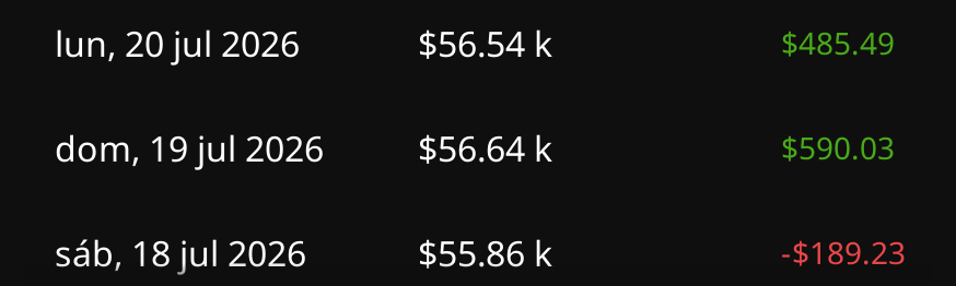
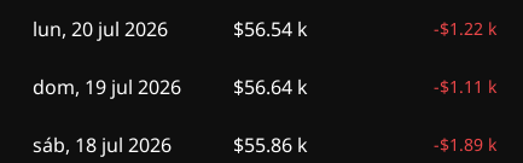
[781,21,895,63] $485.49 -> [434,17,496,40] -$1.22 k
[781,126,895,168] $590.03 -> [434,75,496,98] -$1.11 k
[781,231,906,272] -$189.23 -> [434,133,496,156] -$1.89 k

